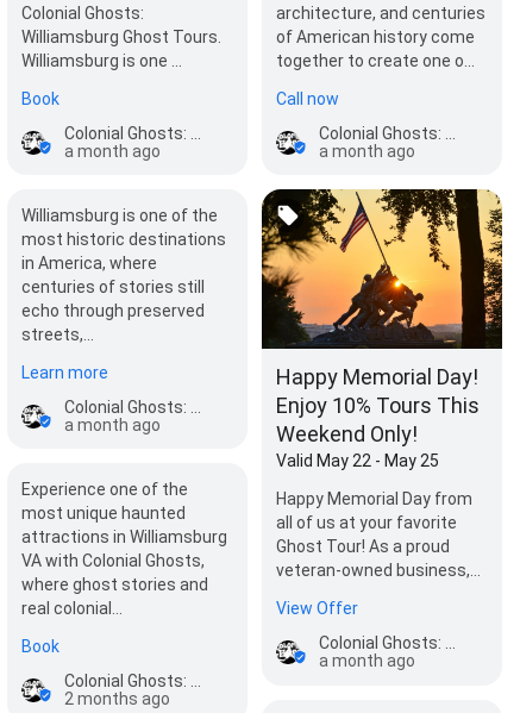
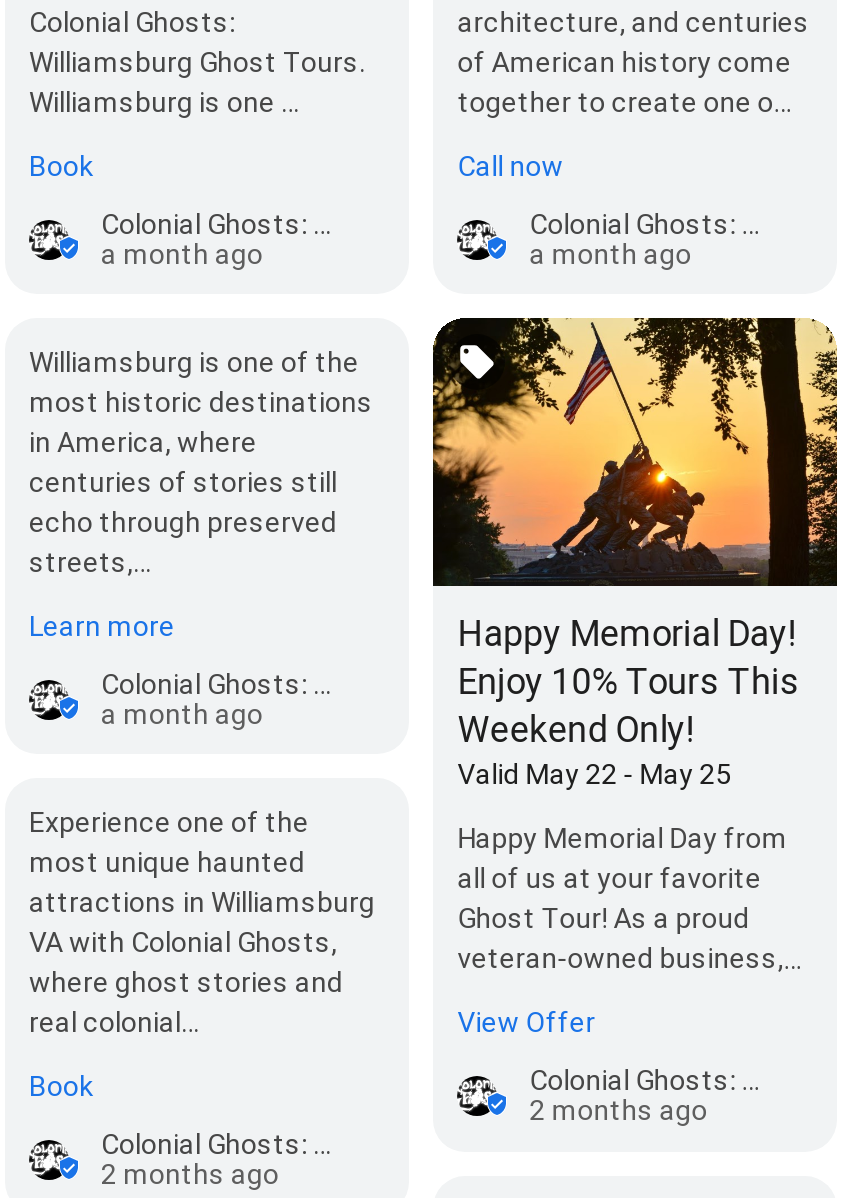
[319,651,416,671] a month ago -> [529,1095,707,1127] 2 months ago

